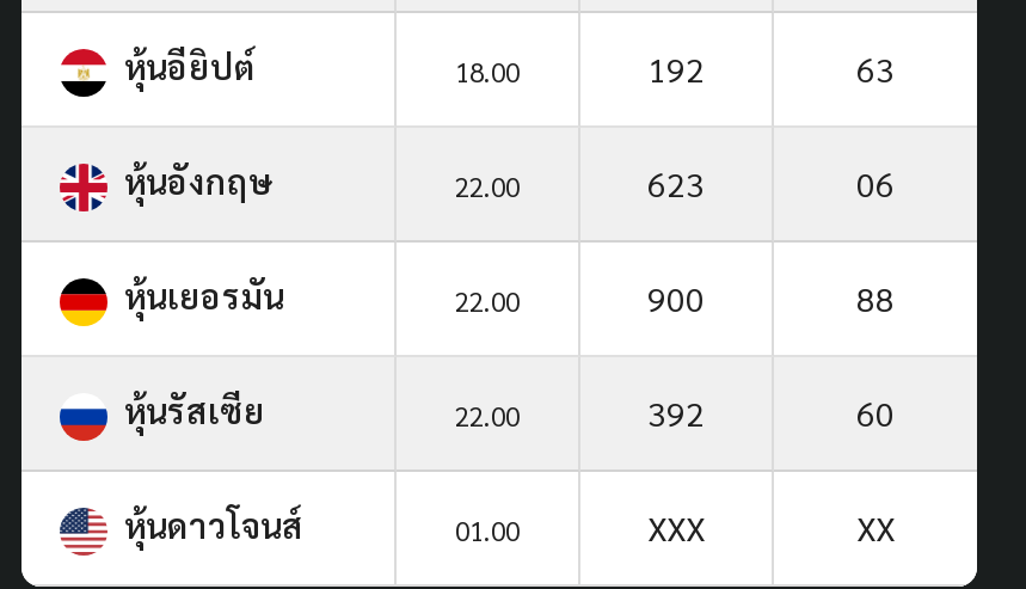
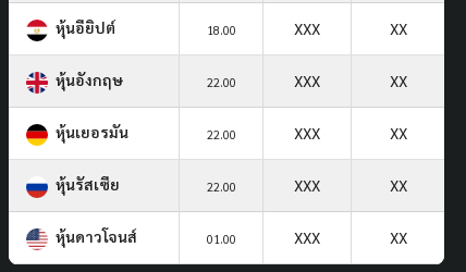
[647,46,895,89] 192 | 63 -> [294,18,407,38] XXX | XX
[647,161,895,204] 623 | 06 -> [294,71,407,90] XXX | XX
[647,276,895,319] 900 | 88 -> [294,123,407,142] XXX | XX
[647,390,895,433] 392 | 60 -> [294,175,407,195] XXX | XX

